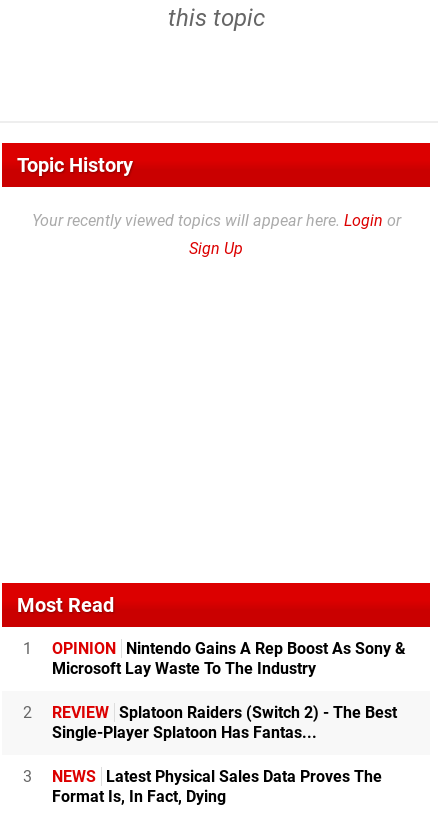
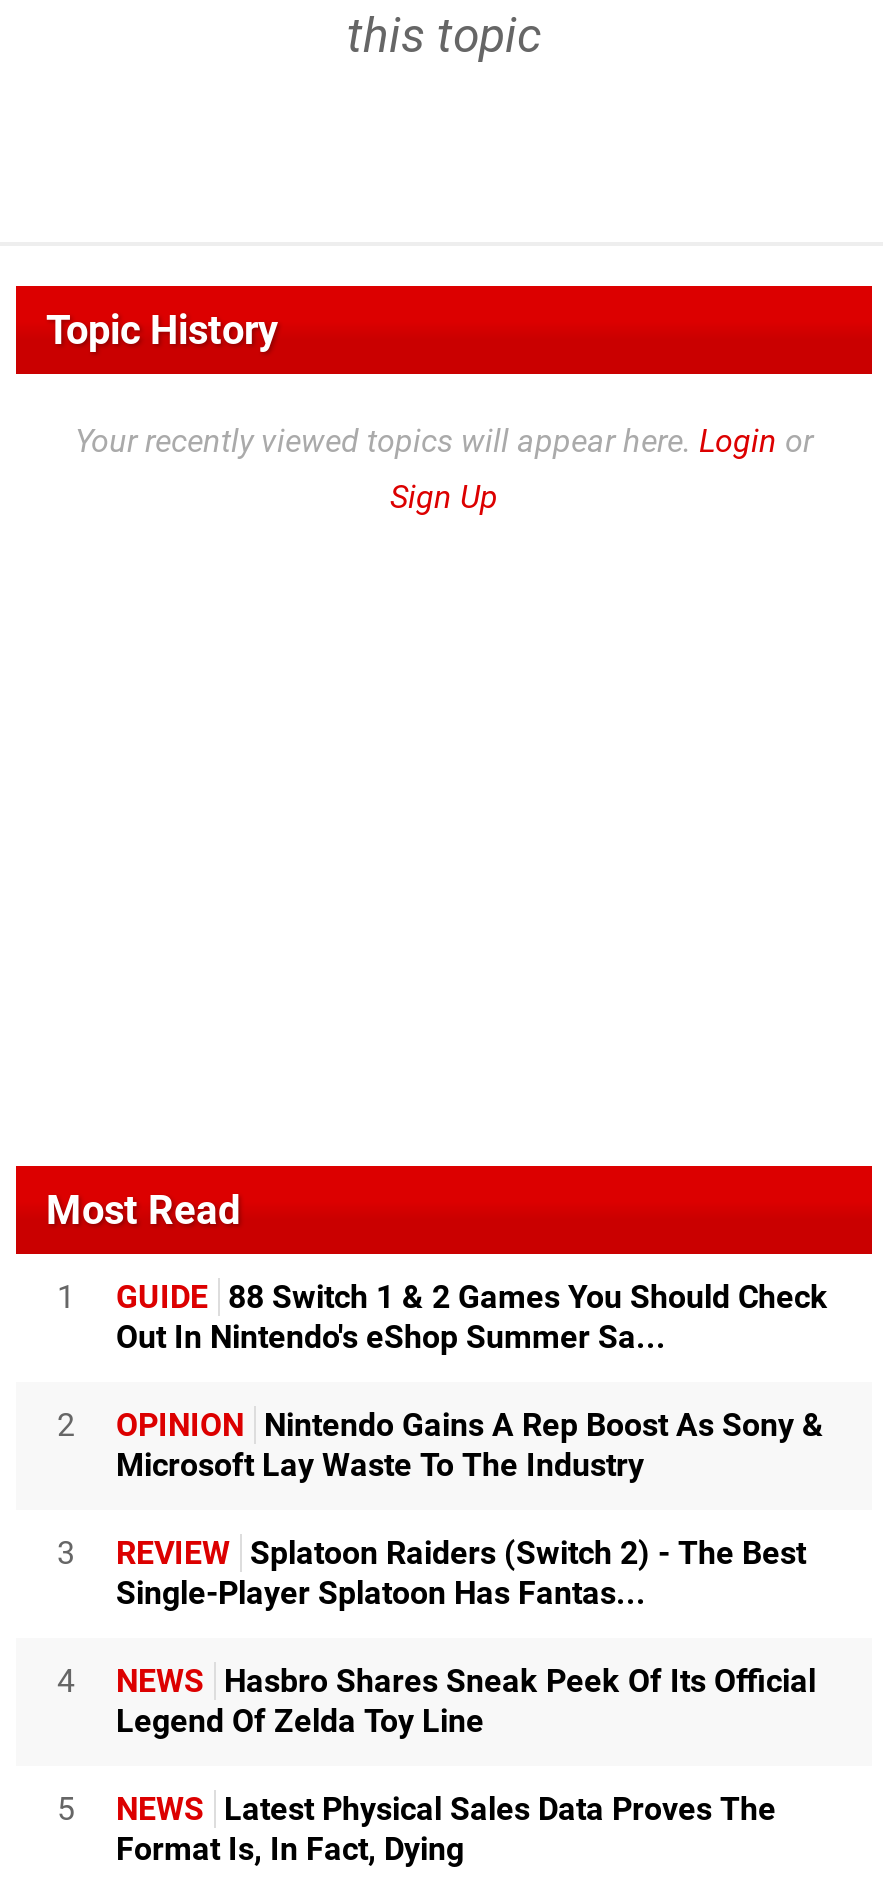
none -> [57,1278,828,1444] GUIDE 88 Switch 1 & 2 Games You Should Check | Out In Nintendo's eShop Summer Sa... | 2
[22,703,397,722] 2 REVIEW Splatoon Raiders (Switch 2) - The Best -> [57,1534,806,1572] 3 REVIEW Splatoon Raiders (Switch 2) - The Best
[22,767,31,786] 3 -> [57,1662,816,1828] 4 | NEWS Hasbro Shares Sneak Peek Of Its Official | Legend Of Zelda Toy Line | 5

